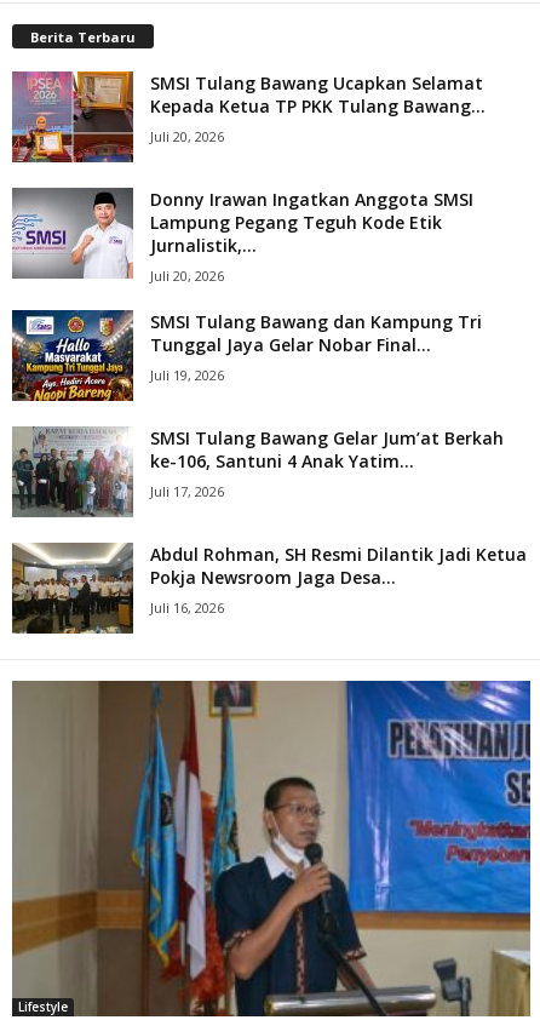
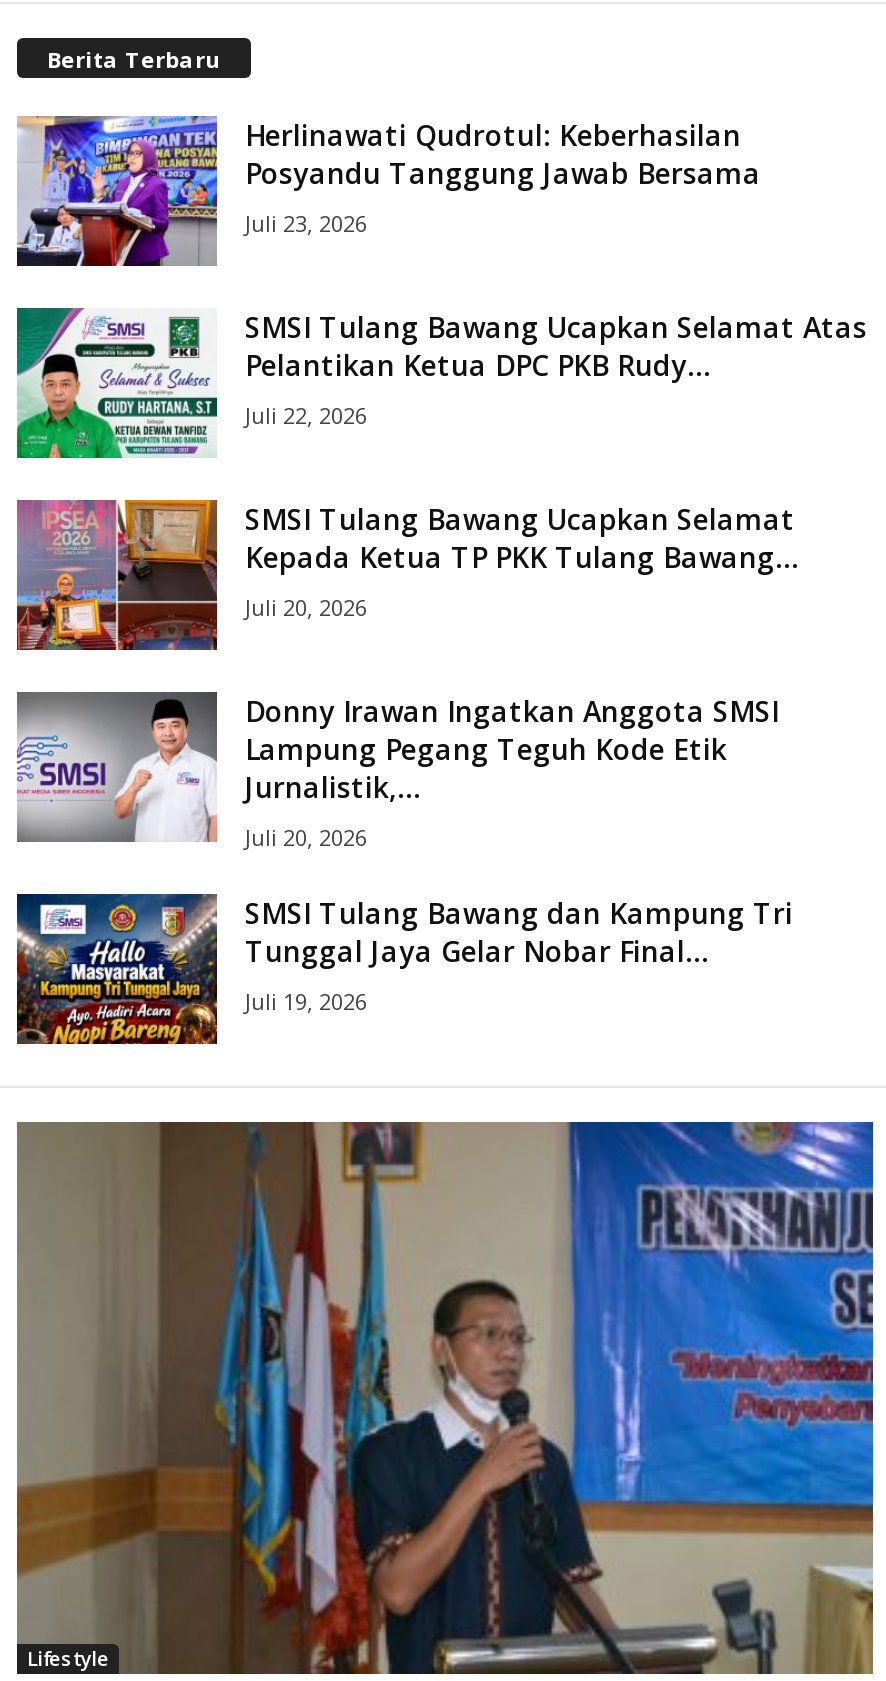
none -> [15,114,867,430] [image] | Herlinawati Qudrotul: Keberhasilan | Posyandu Tanggung Jawab Bersama | Juli 23, 2026 | SMSI Tulang Bawang Ucapkan Selamat Atas | Pelantikan Ketua DPC PKB Rudy... | Juli 22, 2026
none -> [15,308,217,460] [image]
moved [11,69,486,384] -> [15,496,799,1016]: [image] | SMSI Tulang Bawang Ucapkan Selamat | Kepada Ketua TP PKK Tulang Bawang... | ... | Tunggal Jaya Gelar Nobar Final... | Juli 19, 2026
[12,425,527,616] [image] | SMSI Tulang Bawang Gelar Jum’at Berkah | ke-106, Santuni 4 Anak Yatim... | Juli 17, 2026 | Abdul Rohman, SH Resmi Dilantik Jadi Ketua | Pokja Newsroom Jaga Desa... | Juli 16, 2026 -> none
[13,543,133,636] [image] -> none

